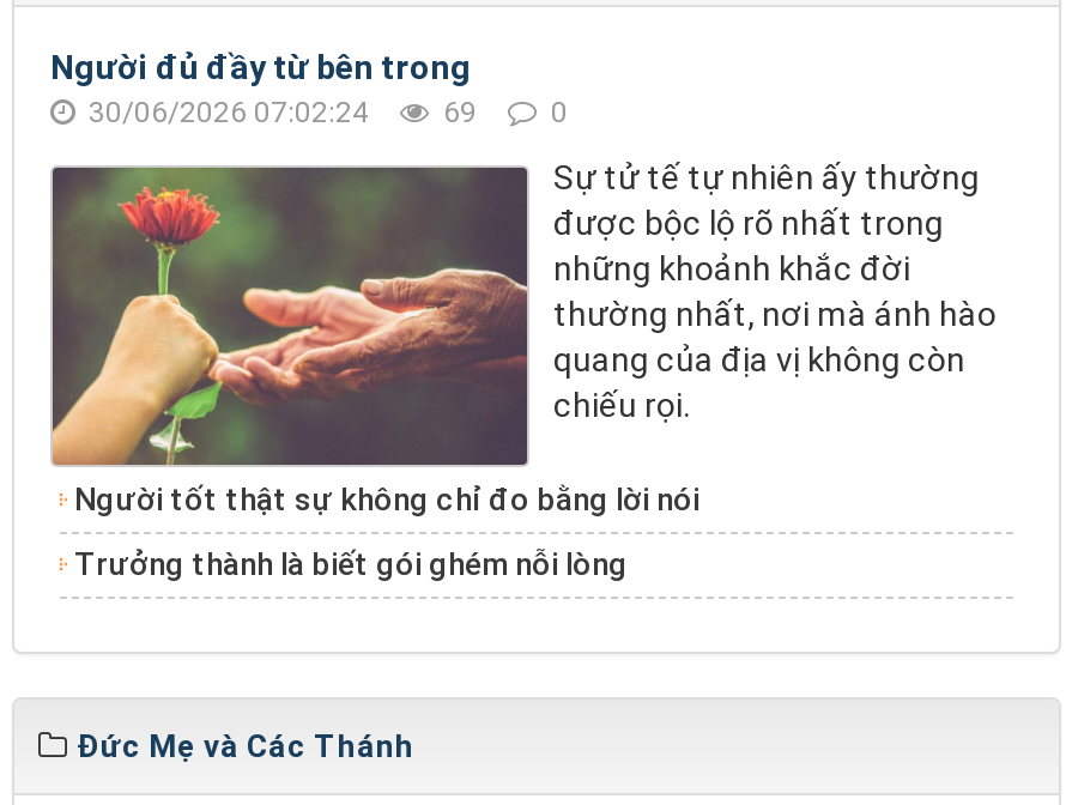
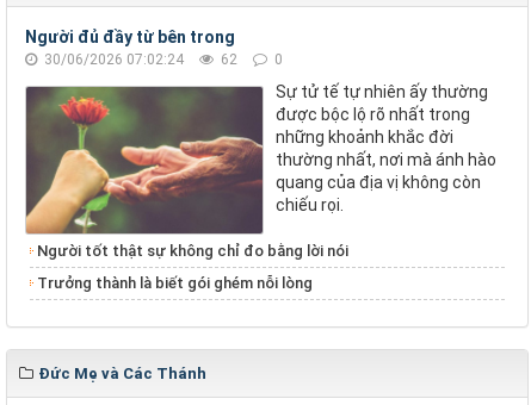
[81,97,568,131] 30/06/2026 07:02:24 69 0 -> [41,51,283,67] 30/06/2026 07:02:24 62 0

